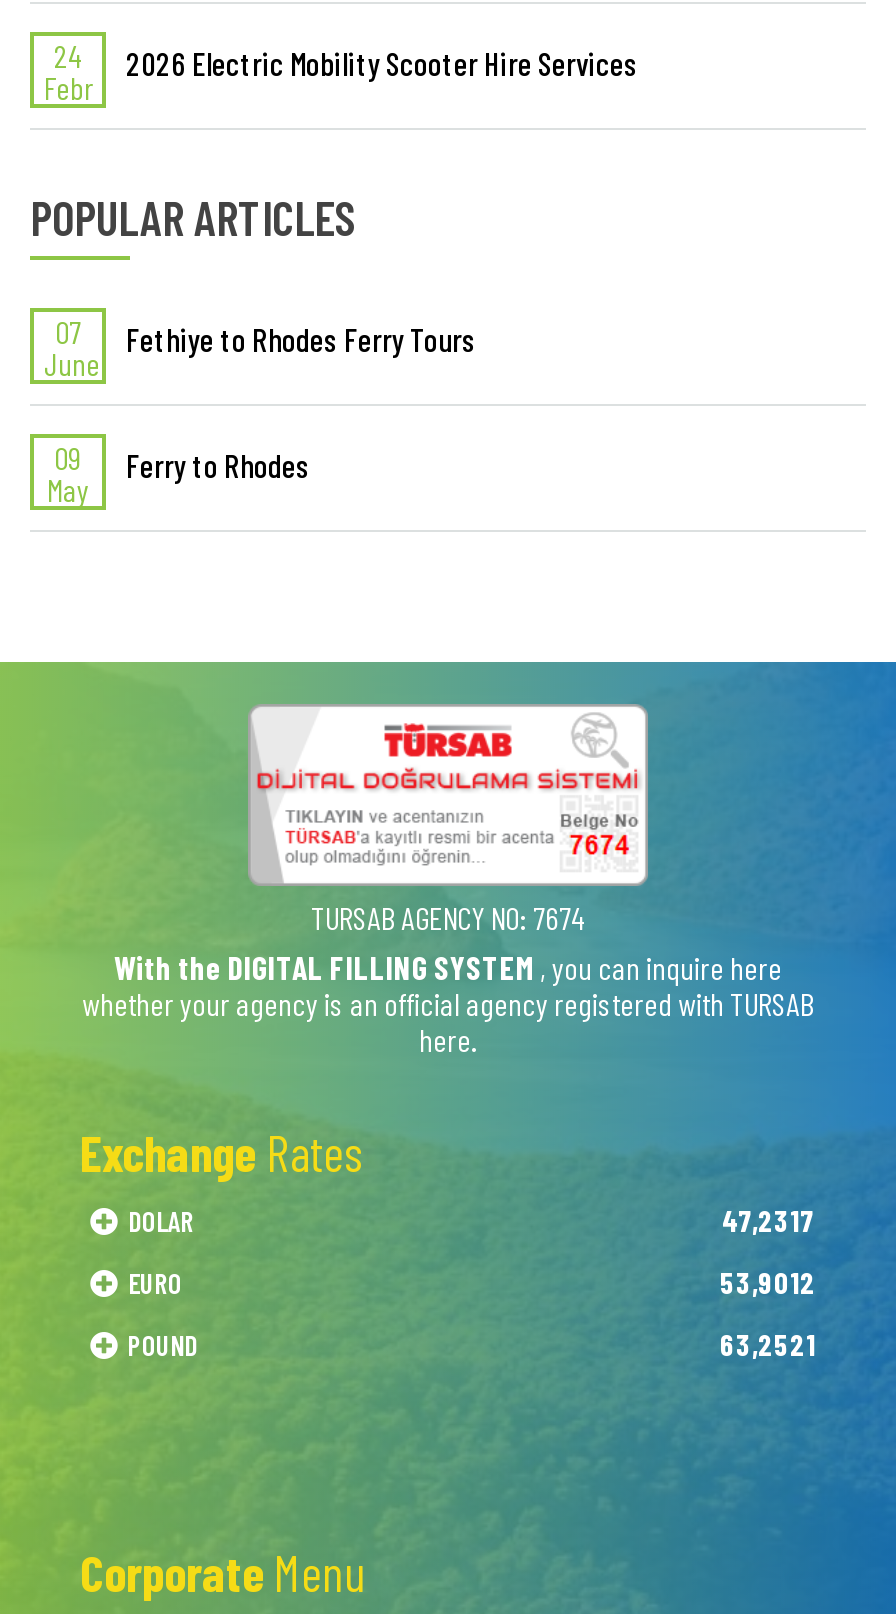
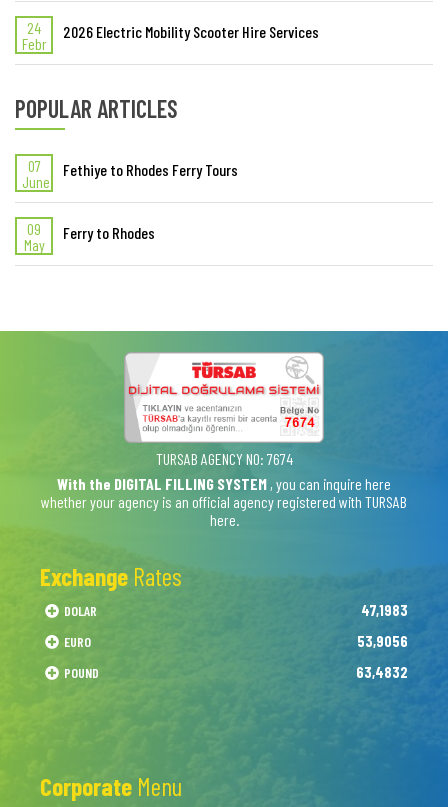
[722,1201,816,1237] 47,2317 -> [361,601,408,619] 47,1983
[720,1263,816,1299] 53,9012 -> [357,632,408,650] 53,9056
[720,1325,816,1361] 63,2521 -> [356,663,408,681] 63,4832

